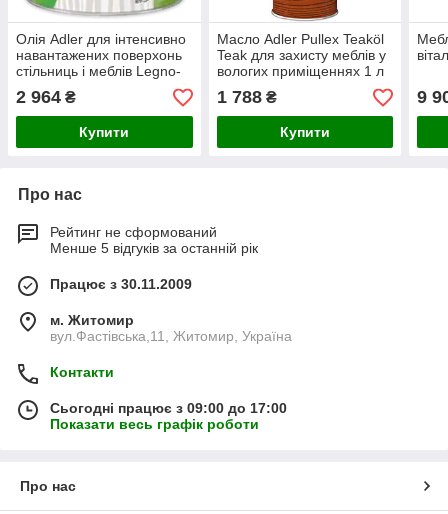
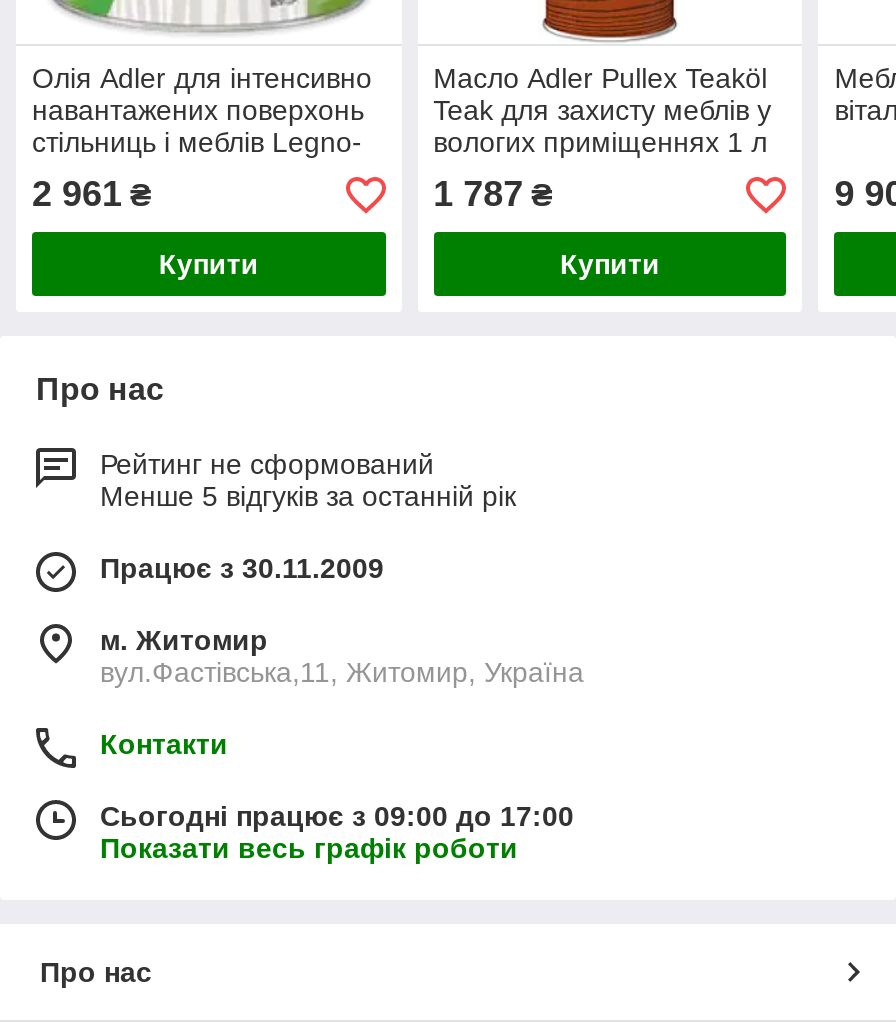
[16,87,76,107] 2 964 ₴ -> [32,175,152,215] 2 961 ₴
[217,87,277,107] 1 788 ₴ -> [433,175,553,215] 1 787 ₴

